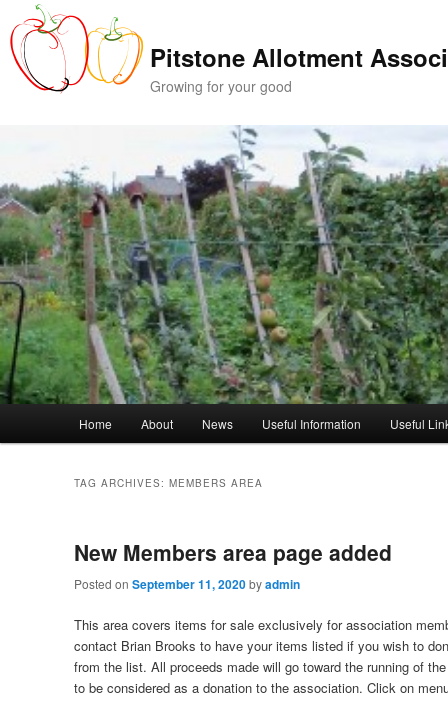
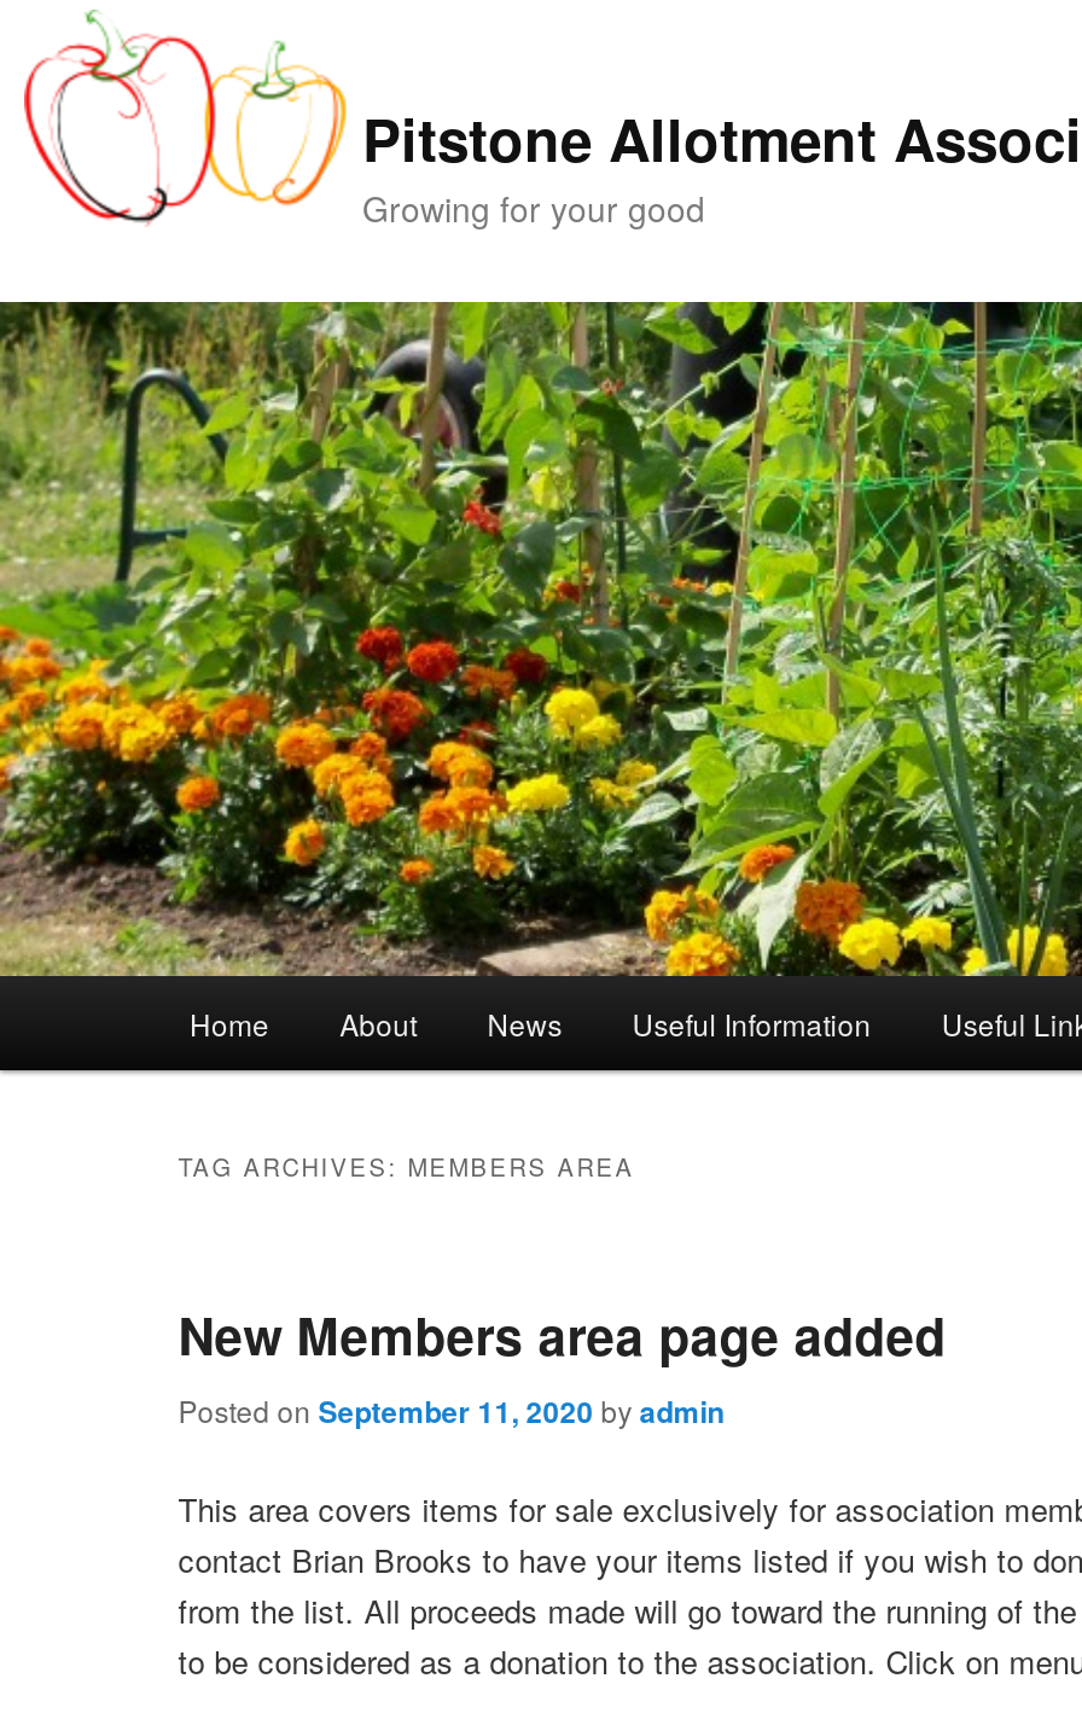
[3,125,445,405] [image] -> [7,300,1075,978] [image]

